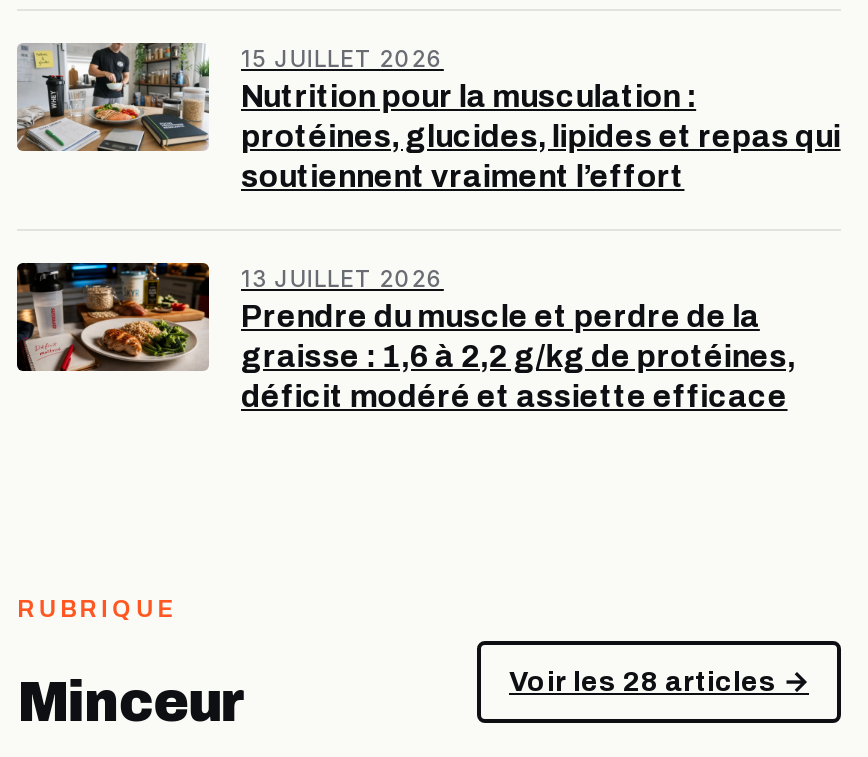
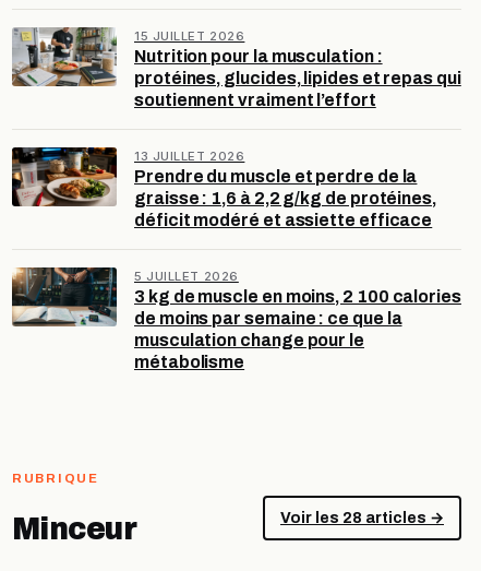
none -> [11,266,461,371] [image] | 3 kg de muscle en moins, 2 100 calories | de moins par semaine : ce que la | musculation change pour le | métabolisme
none -> [134,268,239,284] 5 JUILLET 2026

